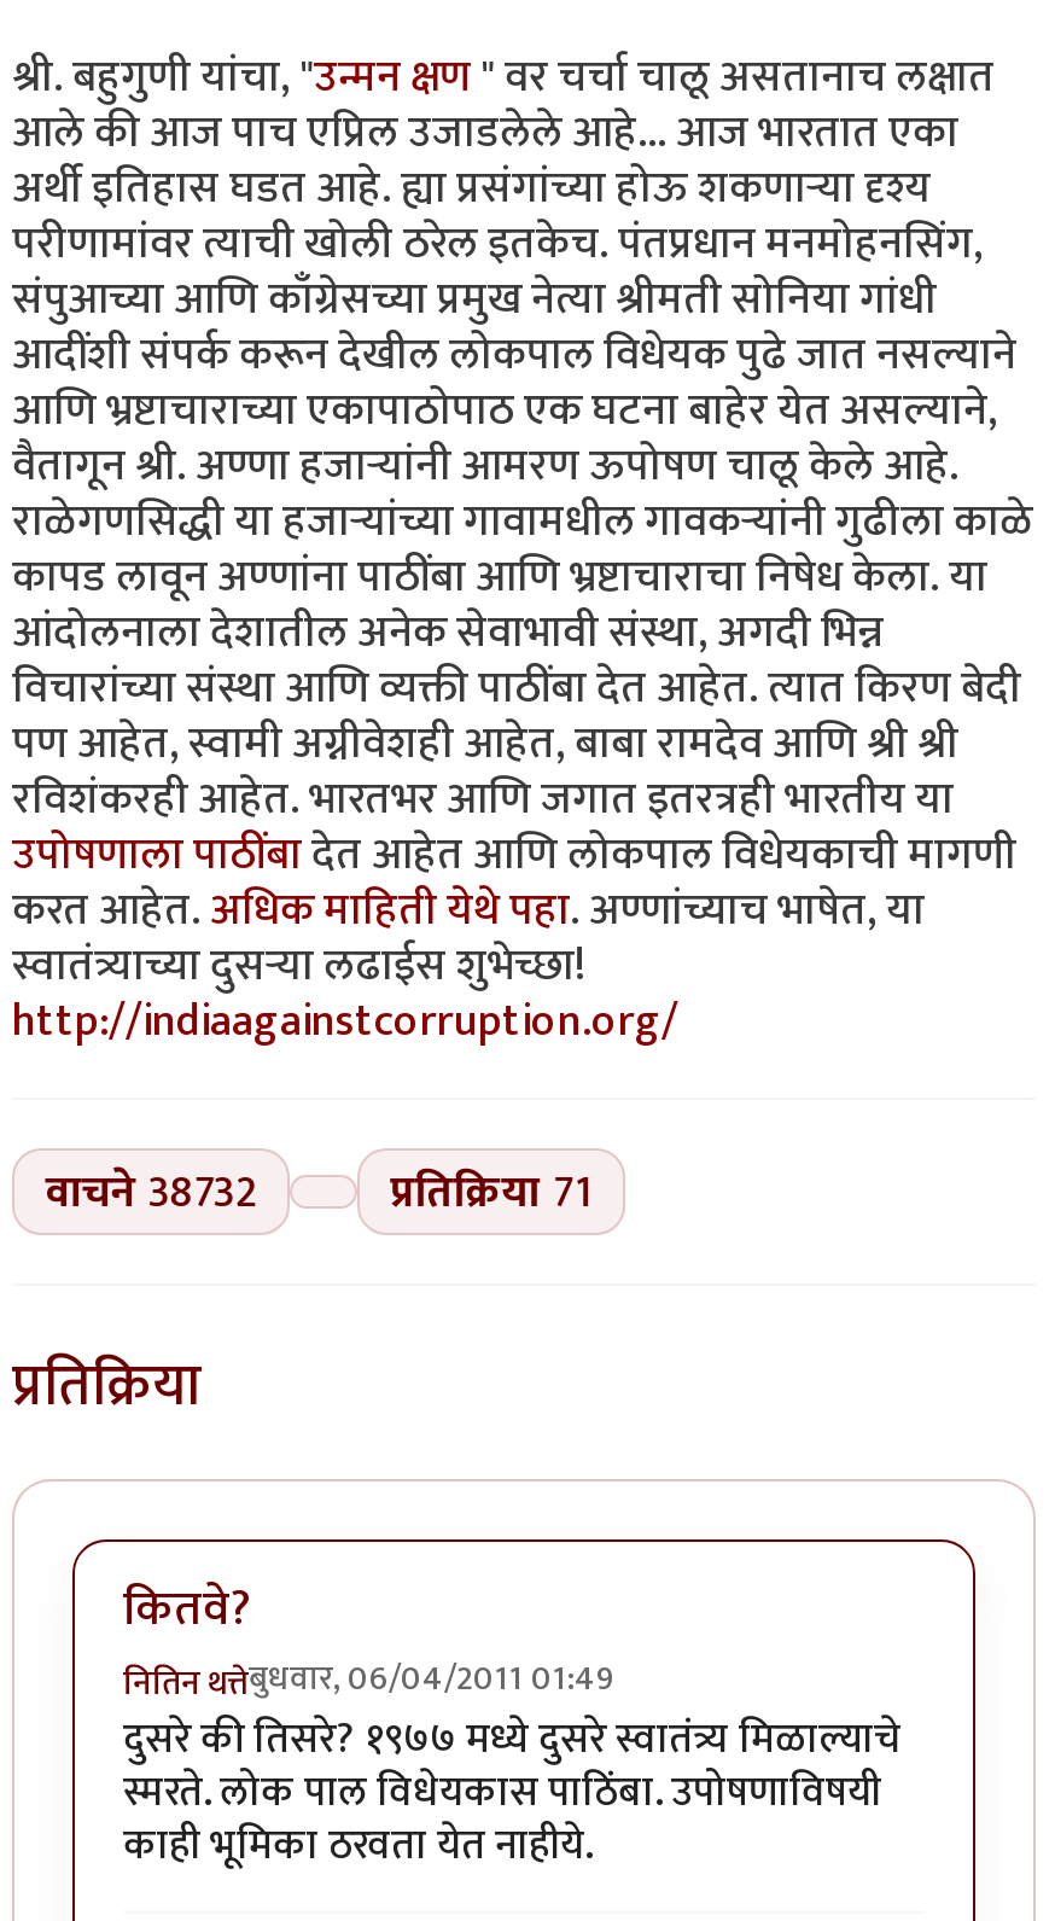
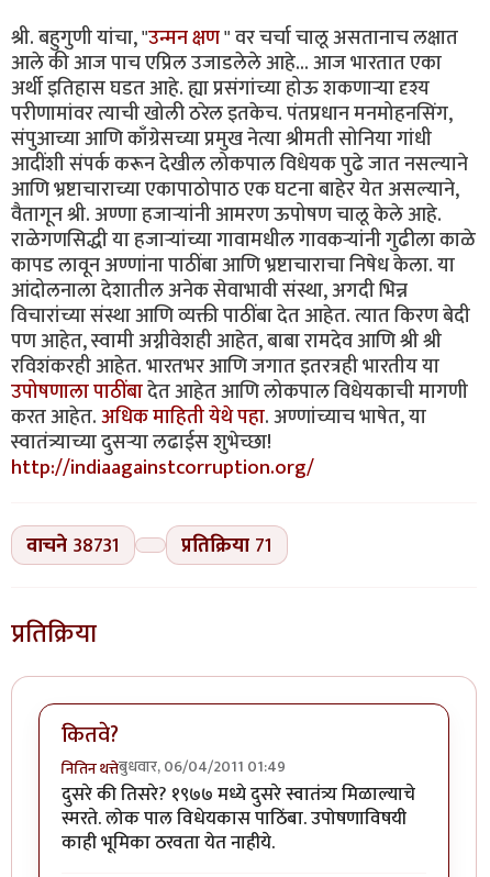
[45,1155,257,1229] वाचने 38732 -> [26,528,120,562] वाचने 38731

